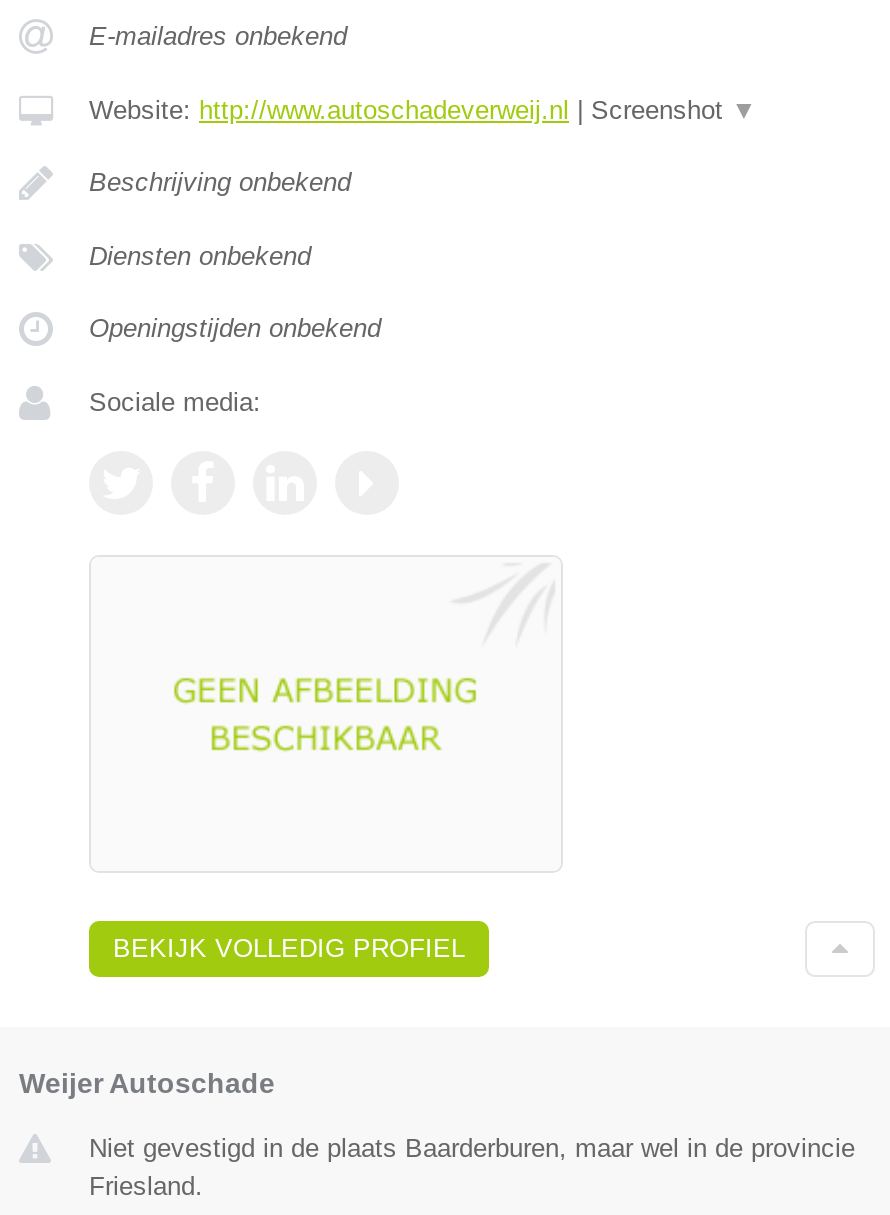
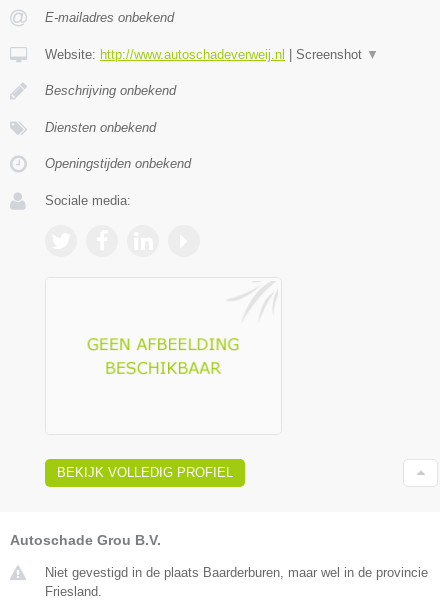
[19,1067,275,1099] Weijer Autoschade -> [10,532,161,548] Autoschade Grou B.V.

